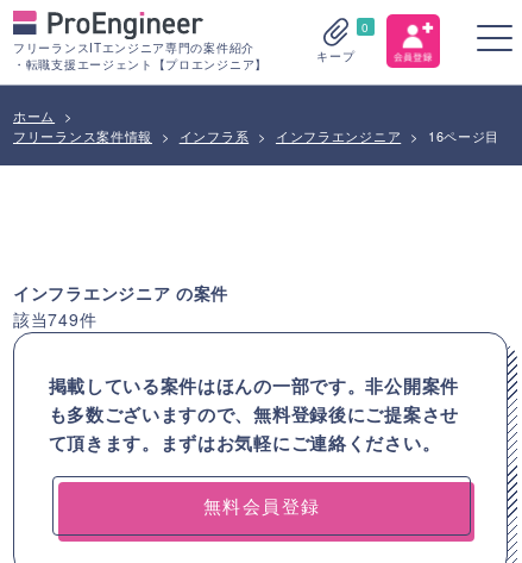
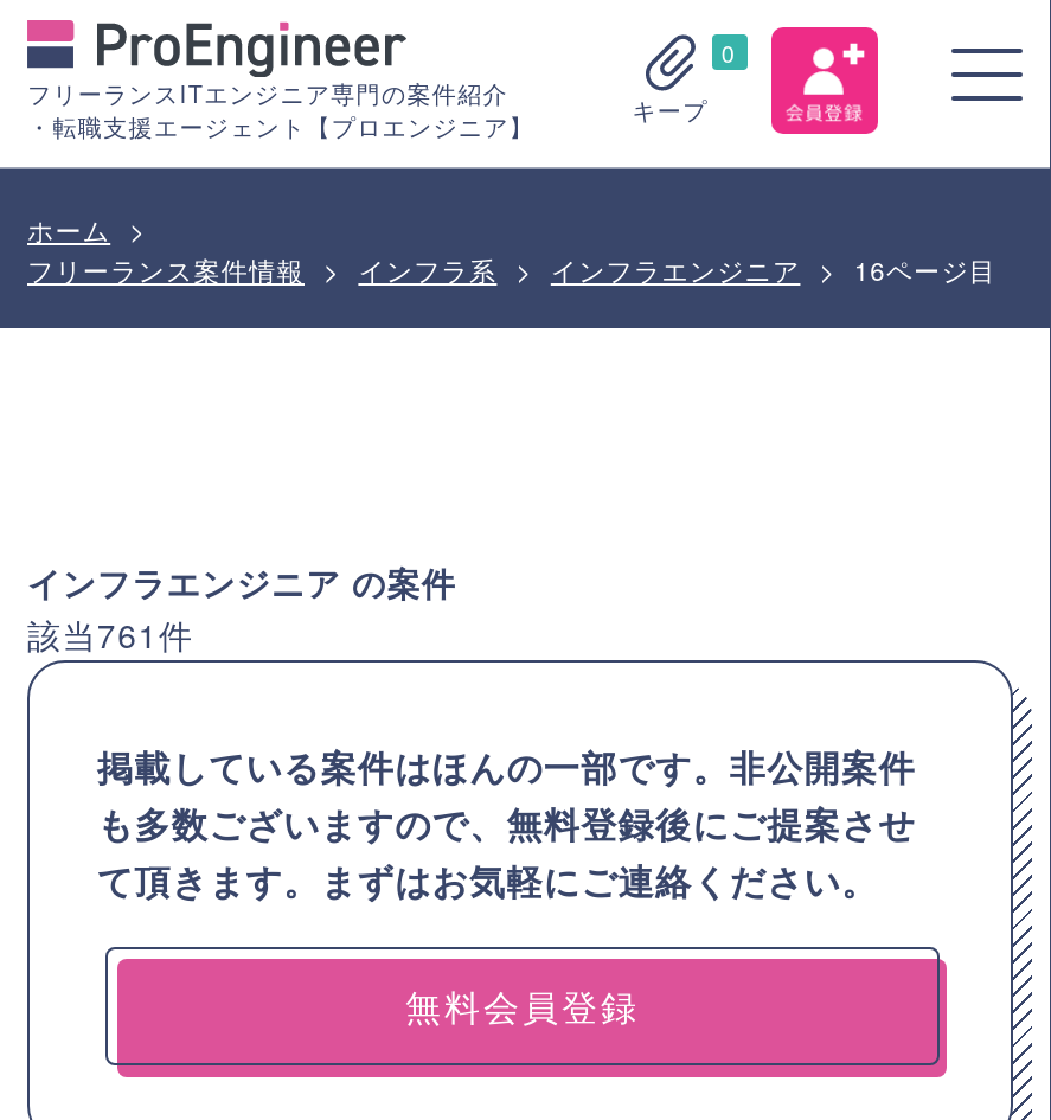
[13,307,97,331] 該当749件 -> [27,610,194,658] 該当761件

